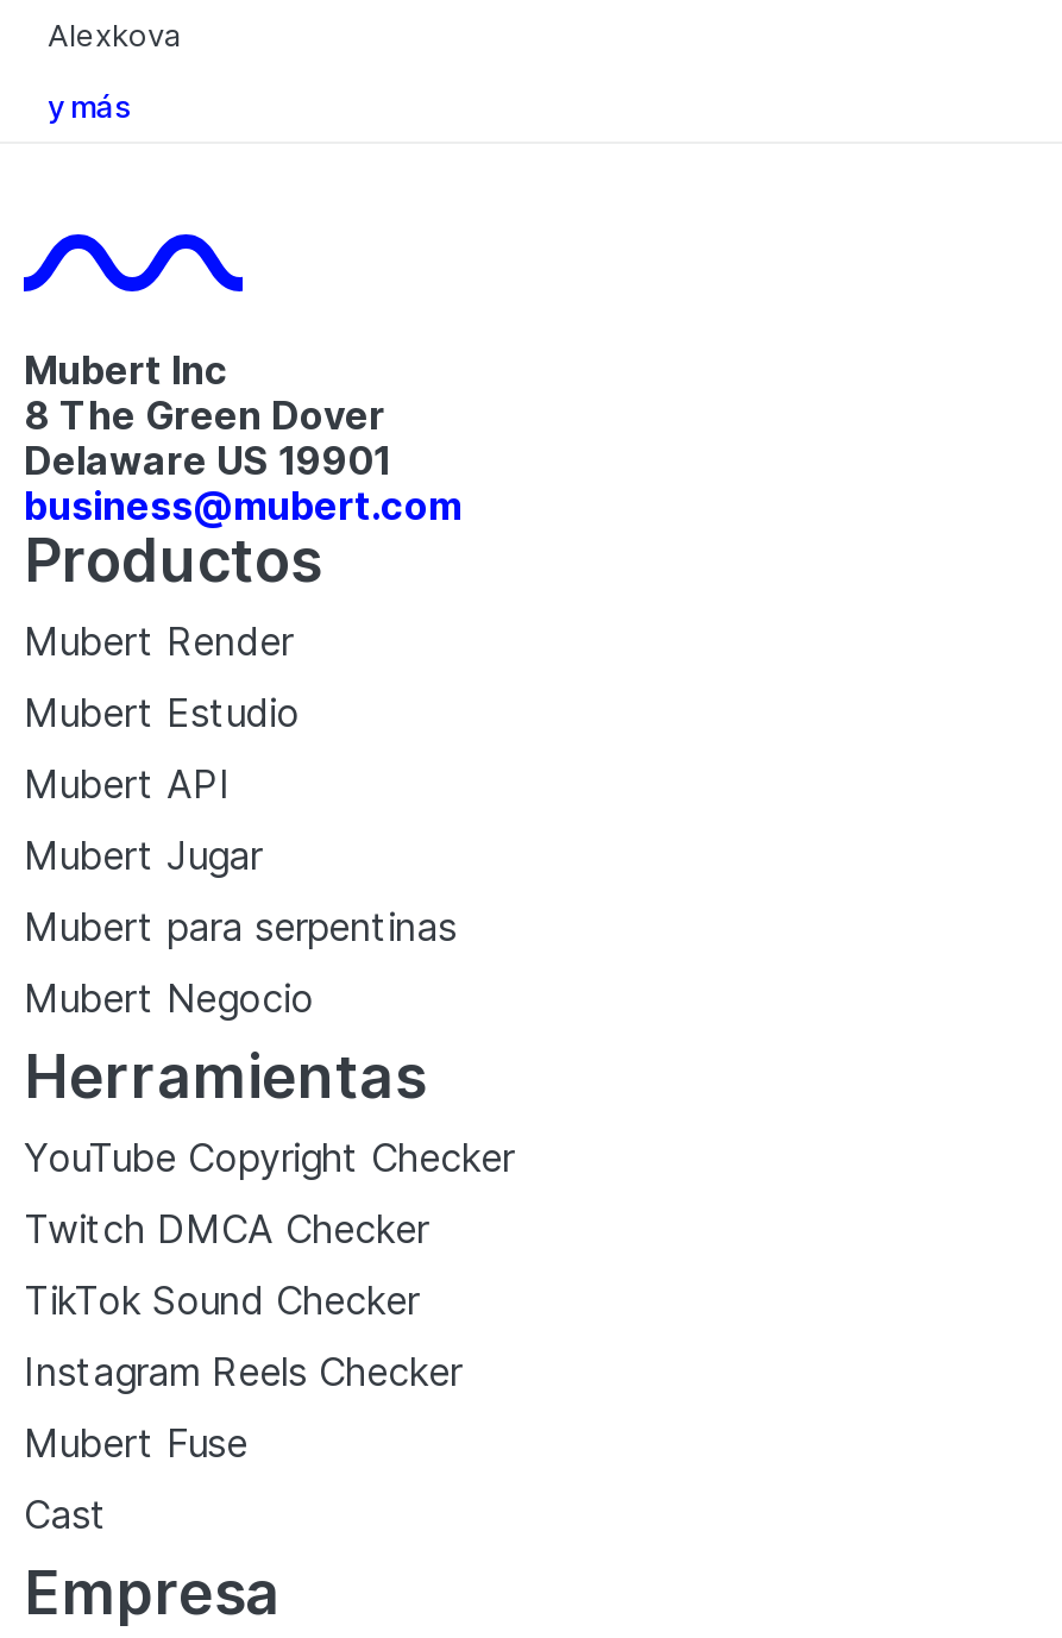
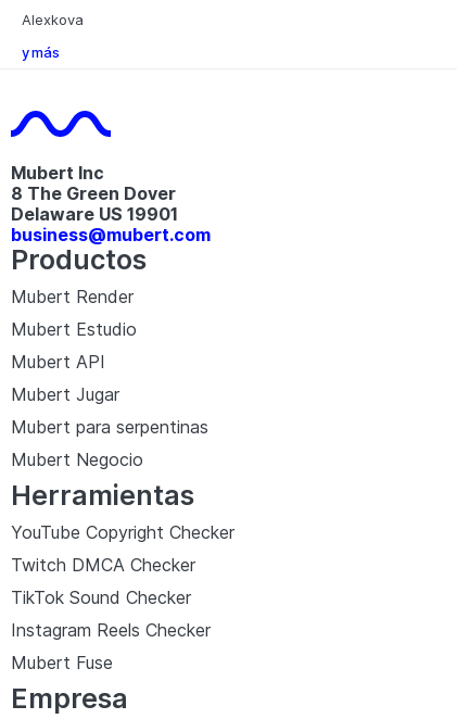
[24,1490,107,1538] Cast -> none

